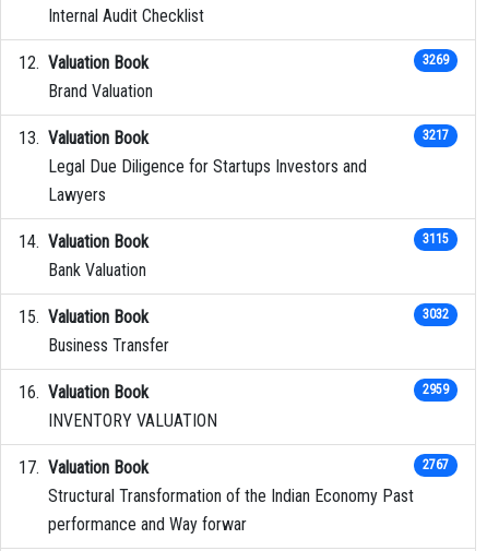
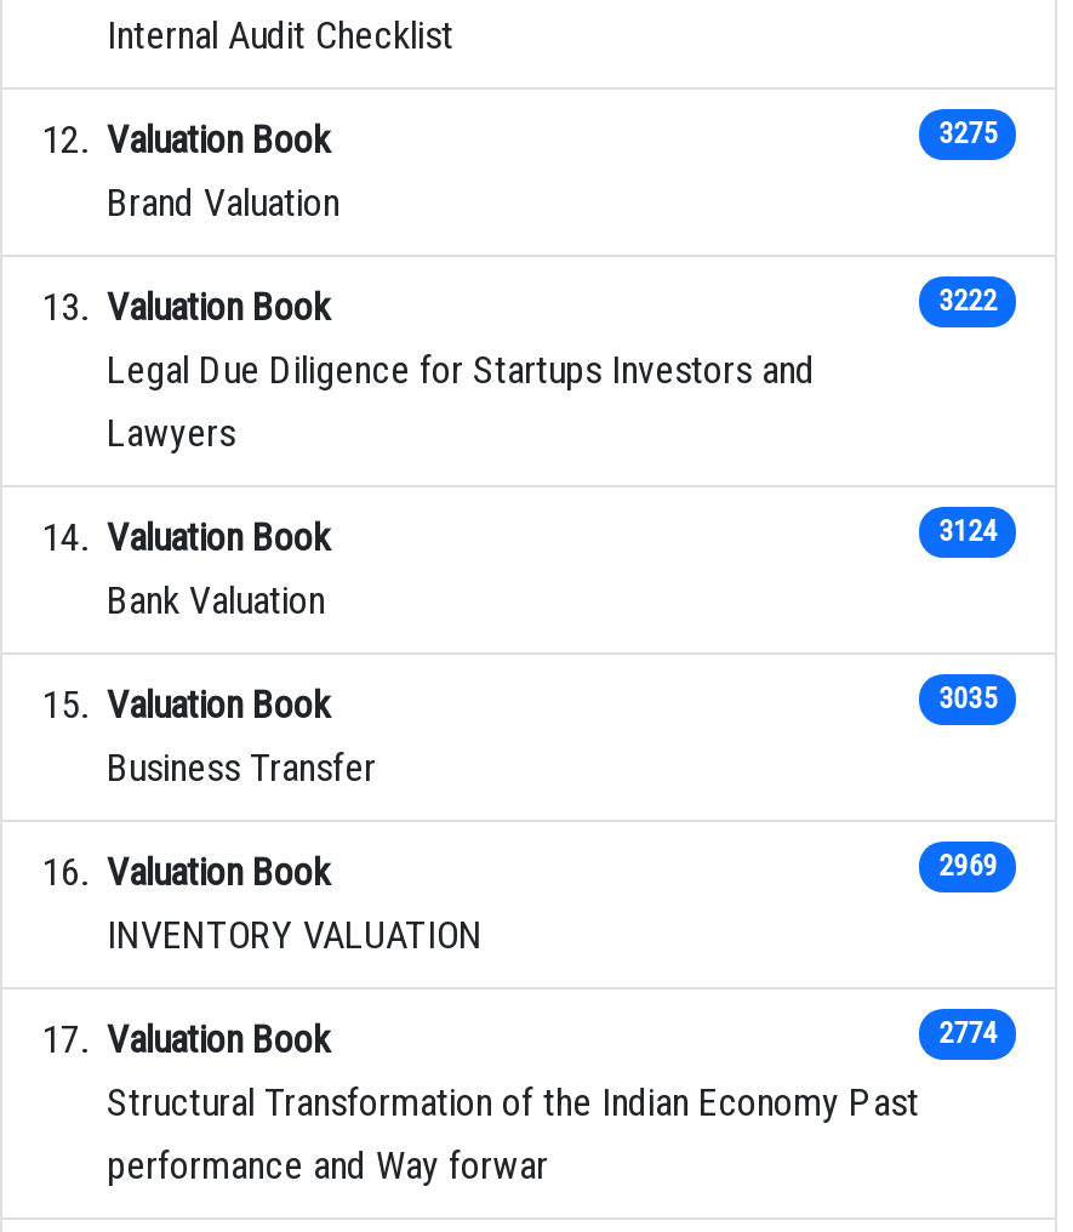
[423,53,449,68] 3269 -> [939,117,997,151] 3275
[423,128,449,143] 3217 -> [939,284,997,318] 3222
[423,232,449,247] 3115 -> [939,515,997,549] 3124
[423,307,449,322] 3032 -> [939,682,997,716] 3035
[423,382,449,397] 2959 -> [939,850,997,883] 2969
[423,457,449,473] 2767 -> [939,1017,997,1051] 2774

